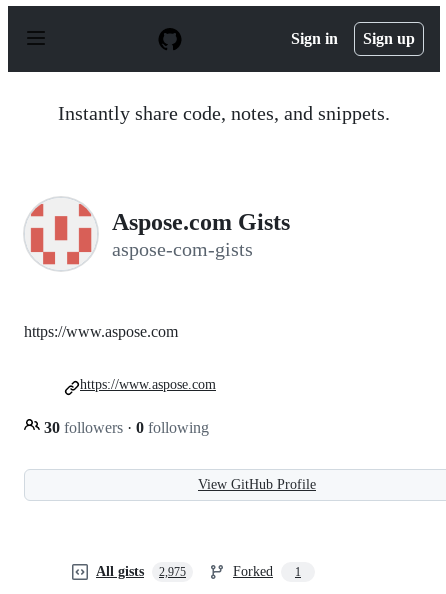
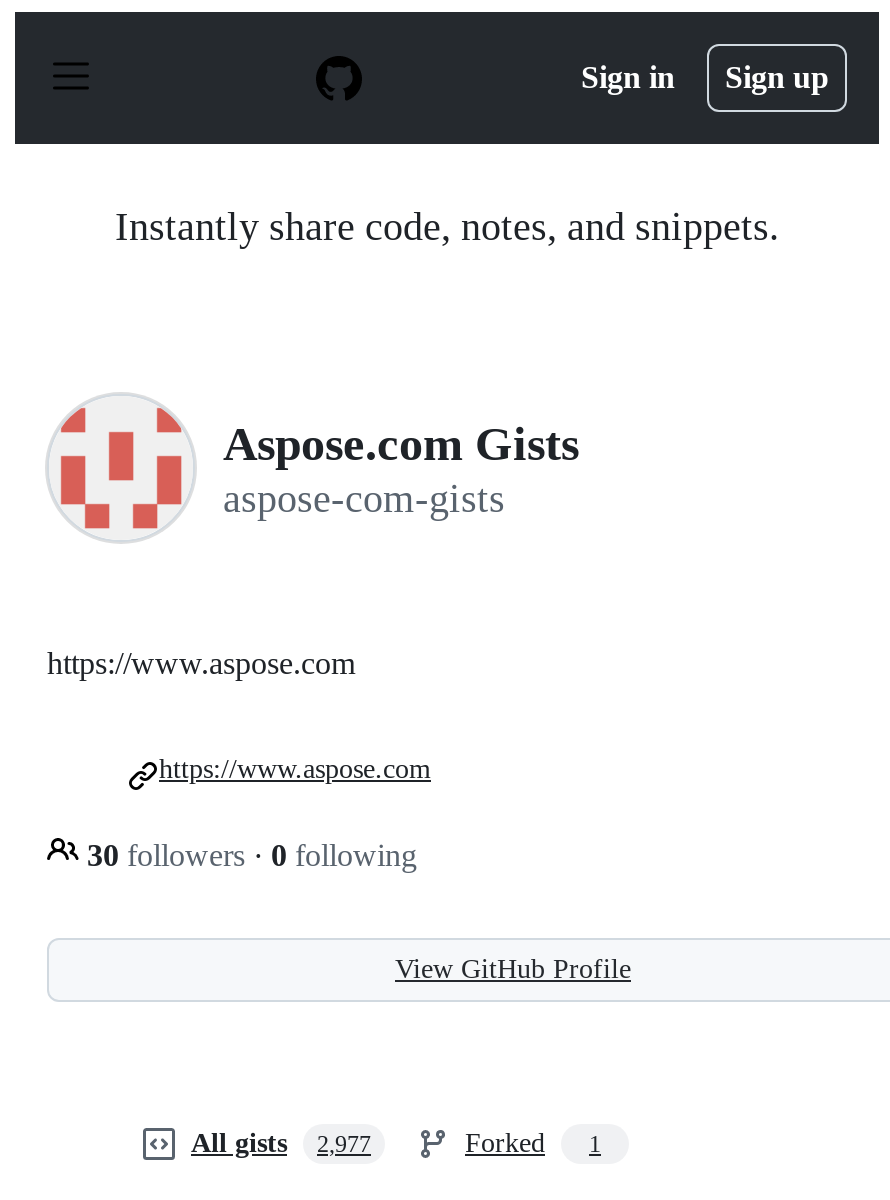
[96,564,186,579] All gists 2,975 -> [191,1128,371,1158] All gists 2,977

